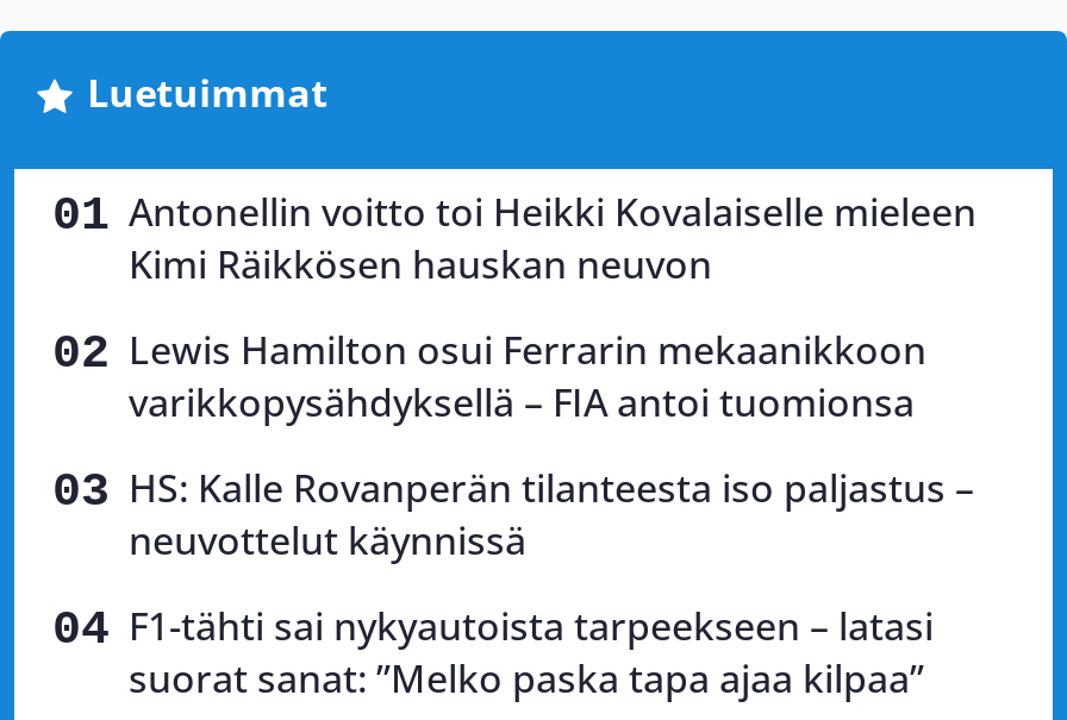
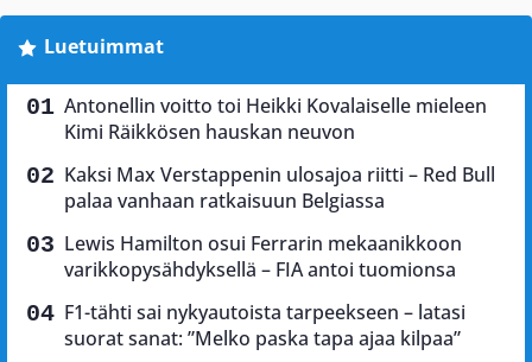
none -> [64,161,495,214] Kaksi Max Verstappenin ulosajoa riitti – Red Bull | palaa vanhaan ratkaisuun Belgiassa
moved [129,324,926,428] -> [64,230,462,282]: Lewis Hamilton osui Ferrarin mekaanikkoon | varikkopysähdyksellä – FIA antoi tuomionsa
[129,462,974,566] HS: Kalle Rovanperän tilanteesta iso paljastus – | neuvottelut käynnissä -> none

